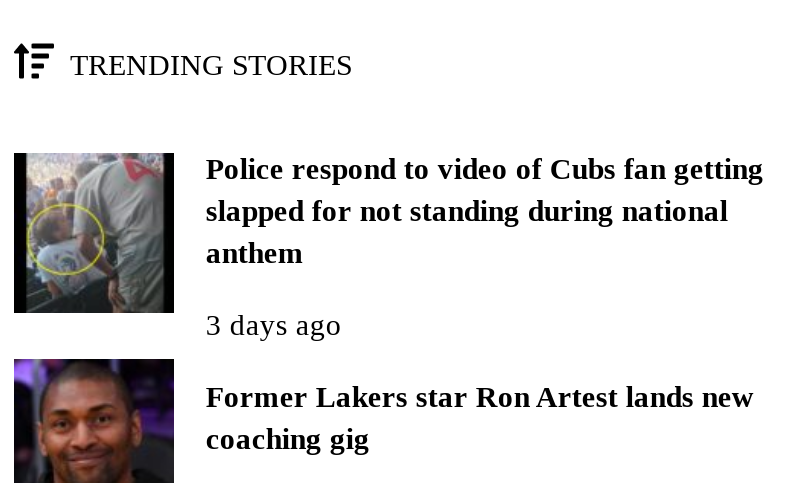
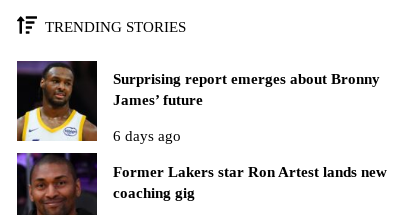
[12,151,764,335] [image] | Police respond to video of Cubs fan getting | slapped for not standing during national | anthem -> [16,60,380,142] [image] | Surprising report emerges about Bronny | James’ future
[206,309,342,341] 3 days ago -> [113,128,181,144] 6 days ago

